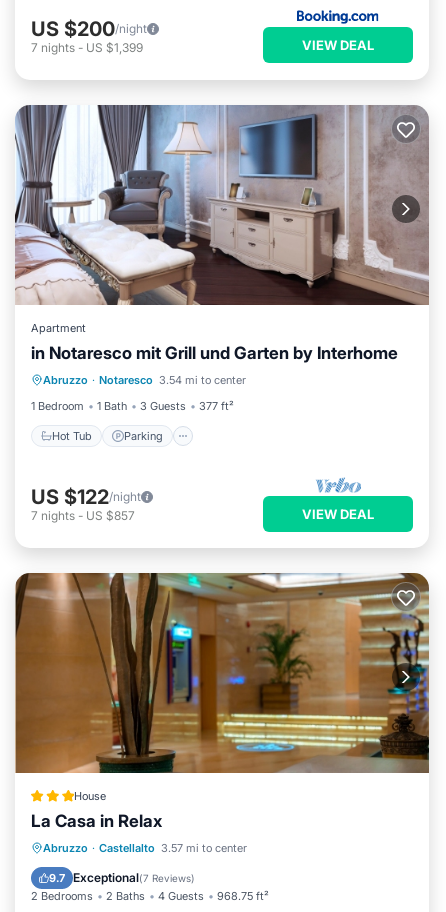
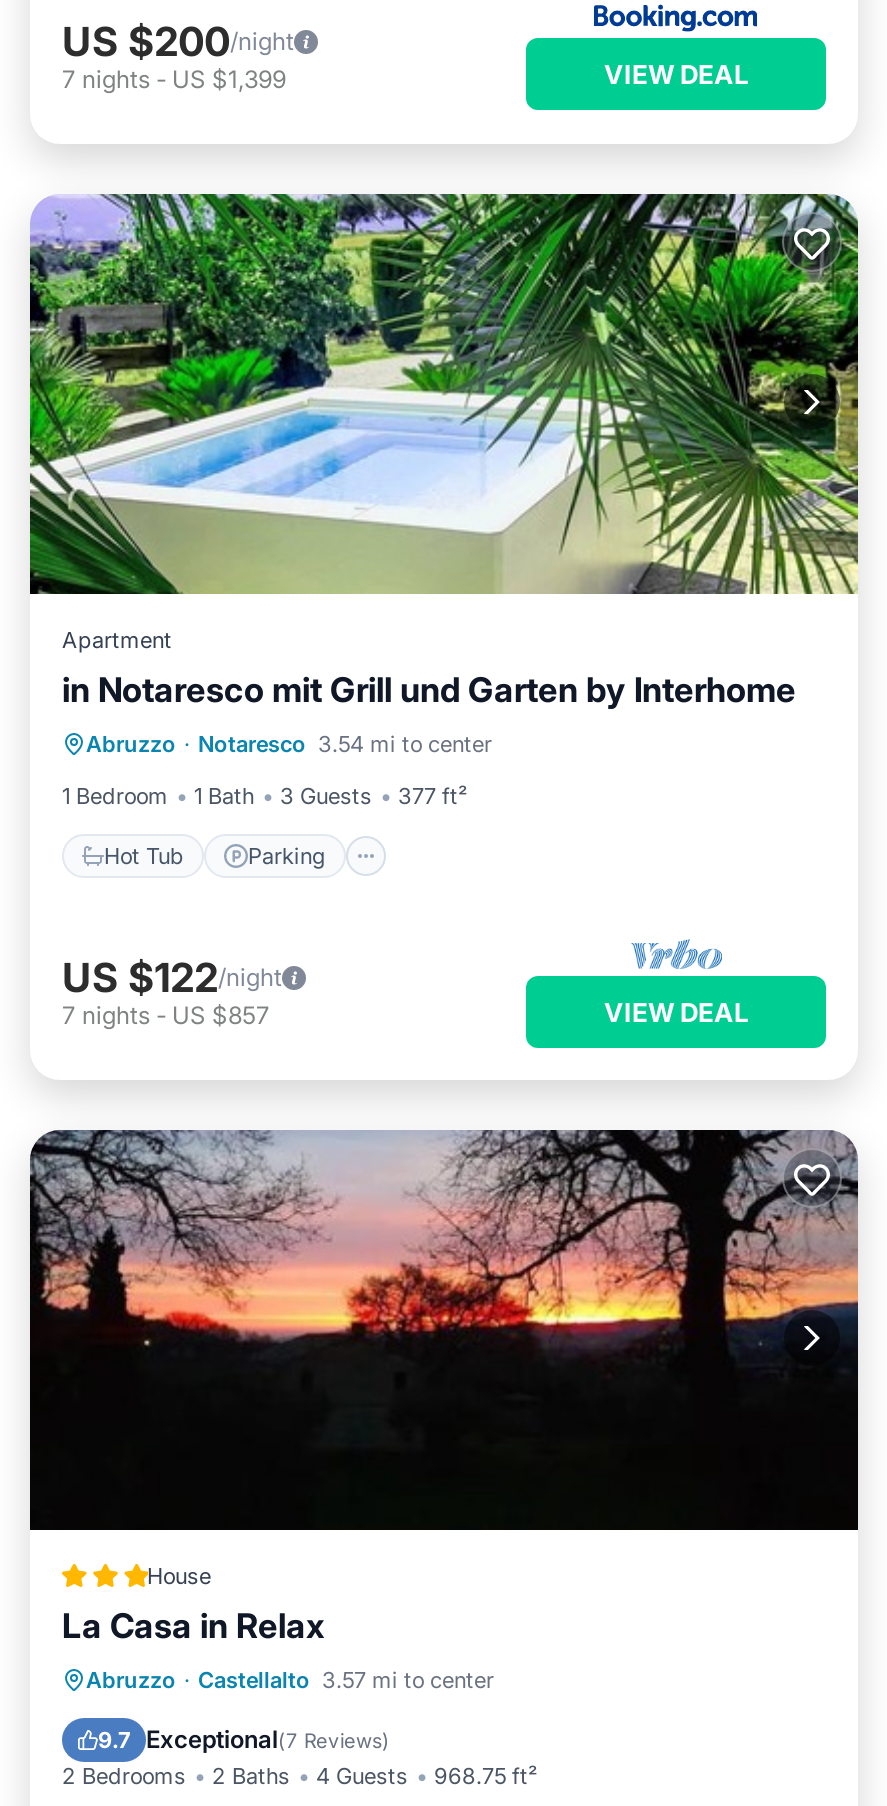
[14,104,430,306] [image] -> [28,192,860,596] [image]
[15,572,430,774] [image] -> [28,1128,860,1532] [image]

